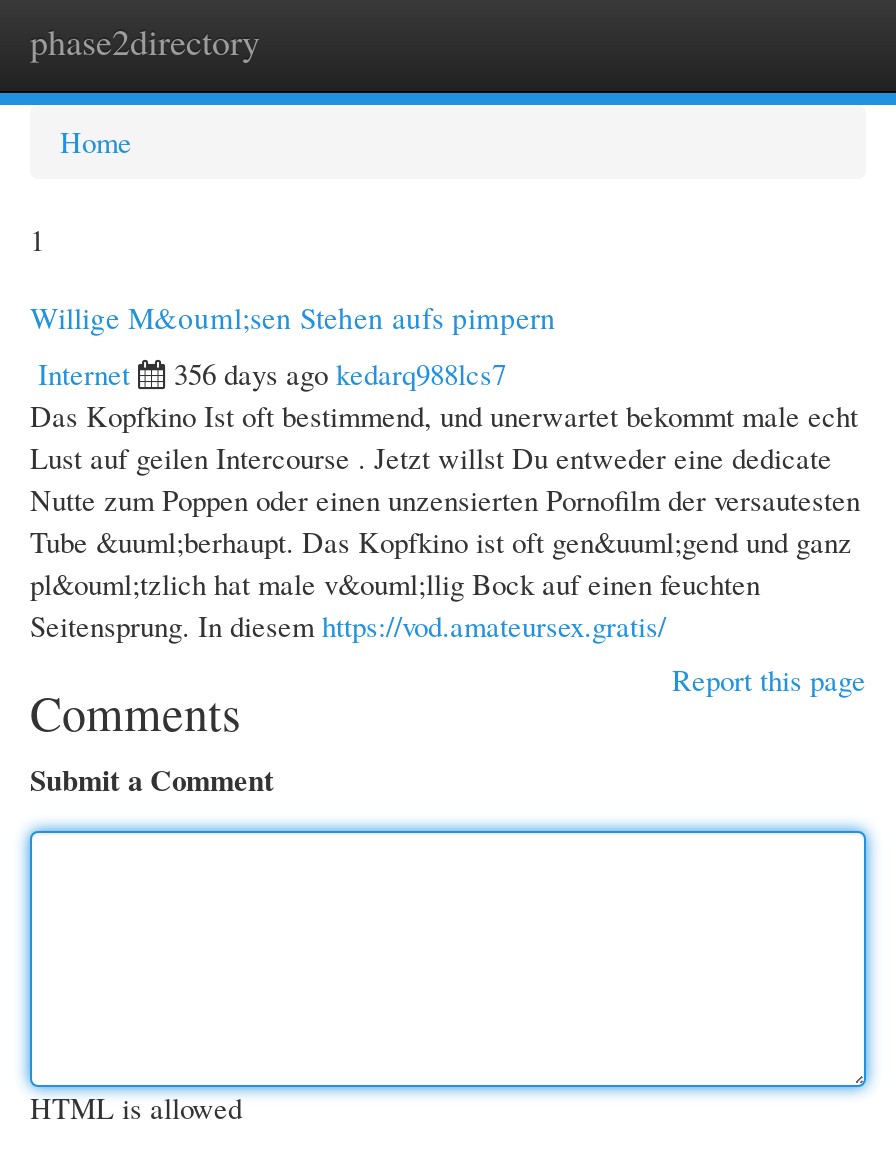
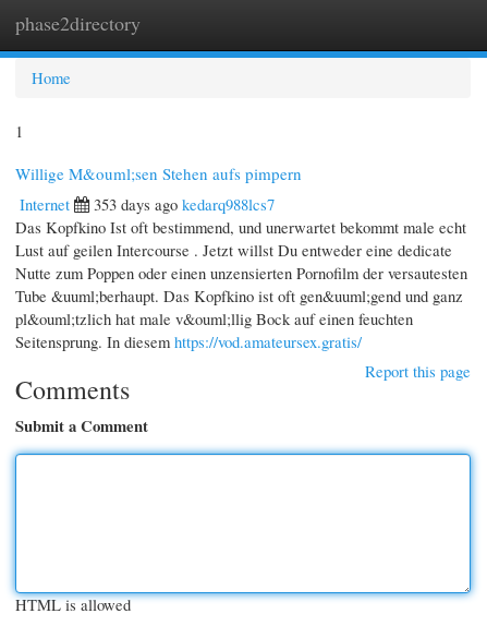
[174,353,506,393] 356 days ago kedarq988lcs7 -> [94,193,275,215] 353 days ago kedarq988lcs7

